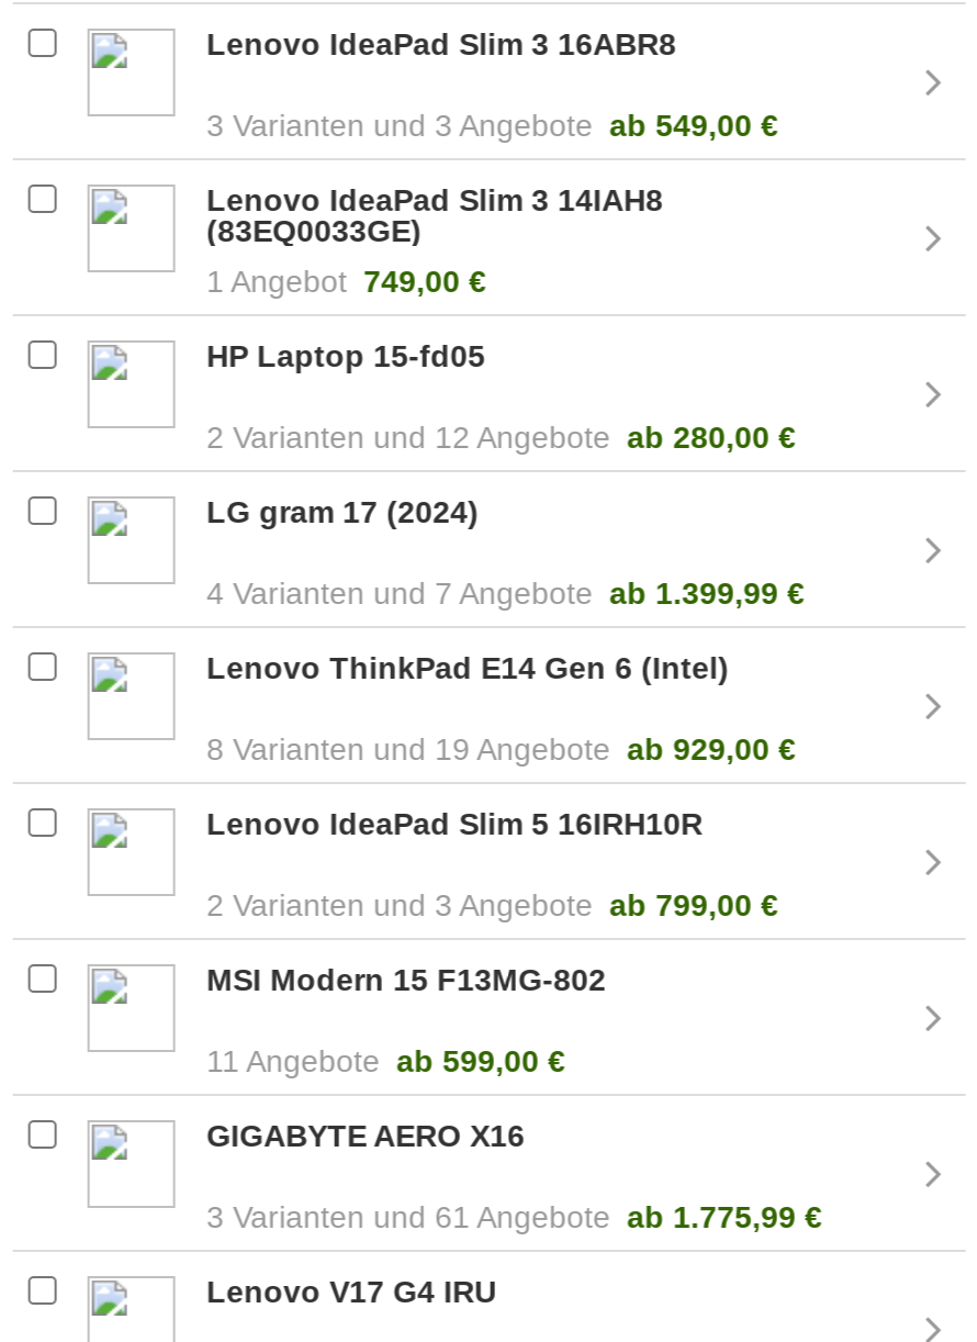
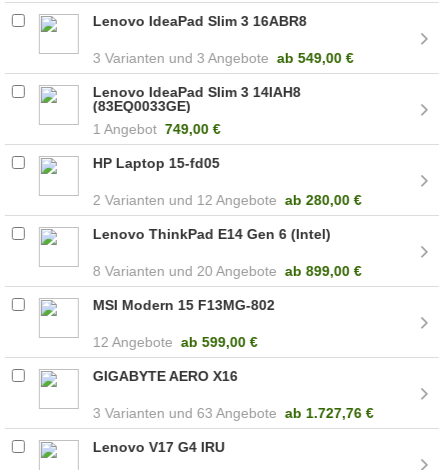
[206,494,805,610] LG gram 17 (2024) | 4 | 7 Angebote ab 1.399,99 € -> none
[206,731,796,922] 19 Angebote ab 929,00 € | Lenovo IdeaPad Slim 5 16IRH10R | 2 | 3 Angebote ab 799,00 € -> [197,263,361,279] 20 Angebote ab 899,00 €
[206,1043,565,1078] 11 Angebote ab 599,00 € -> [93,334,257,350] 12 Angebote ab 599,00 €
[435,1199,822,1234] 61 Angebote ab 1.775,99 € -> [197,405,373,421] 63 Angebote ab 1.727,76 €

